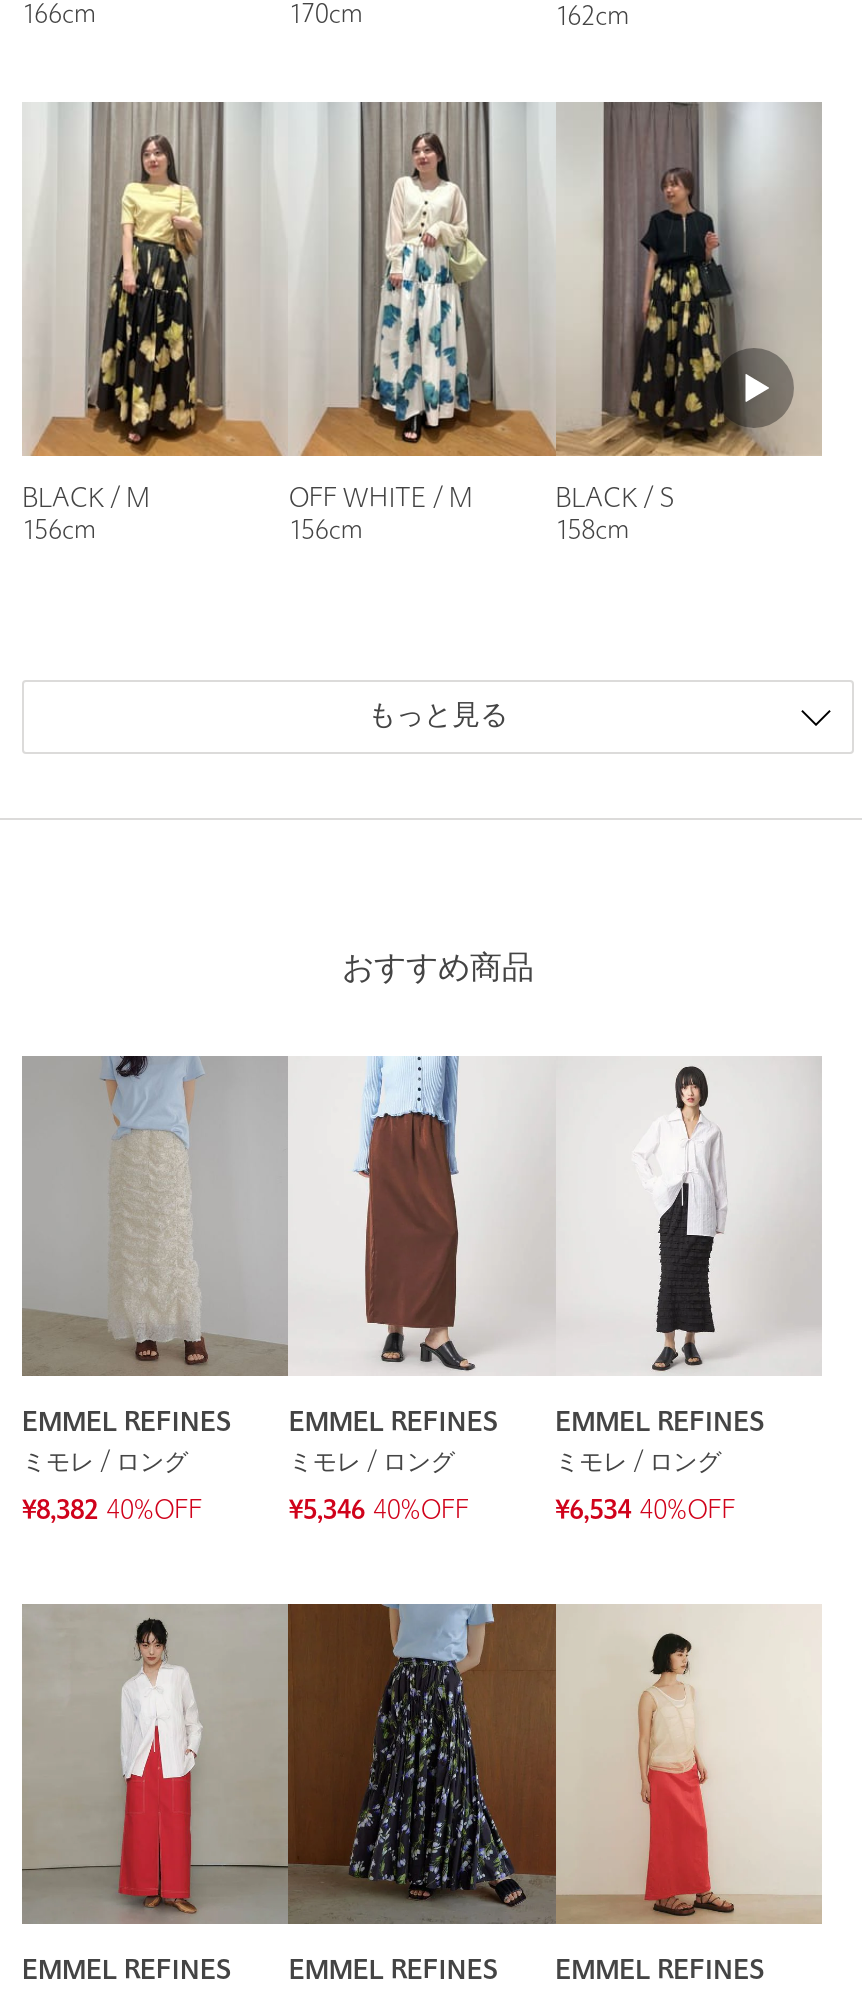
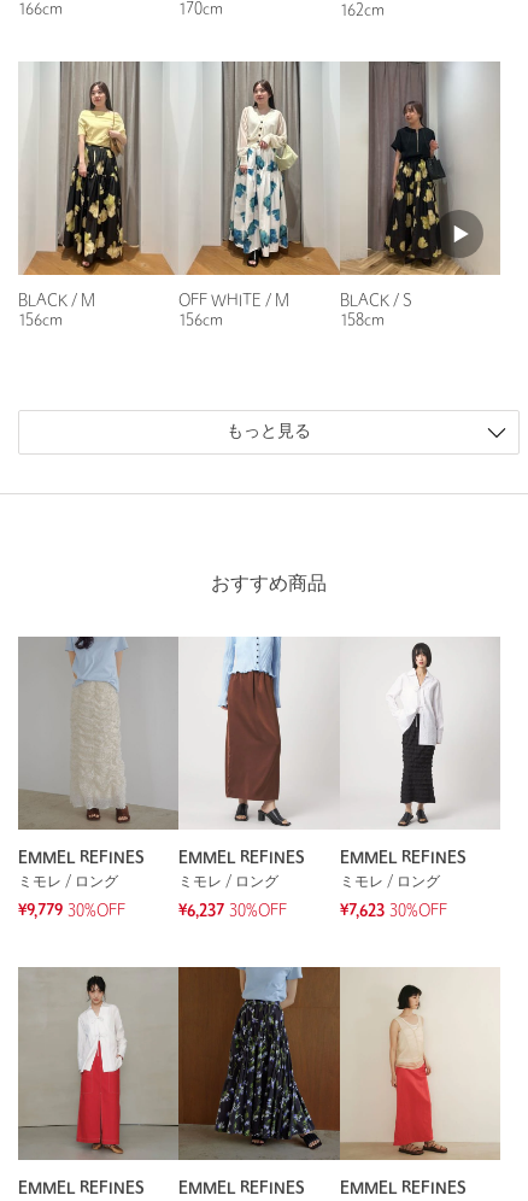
[22,1500,202,1524] ¥8,382 40%OFF -> [18,905,125,919] ¥9,779 30%OFF
[289,1500,469,1524] ¥5,346 40%OFF -> [179,905,287,919] ¥6,237 30%OFF
[555,1500,735,1524] ¥6,534 40%OFF -> [340,905,447,919] ¥7,623 30%OFF

